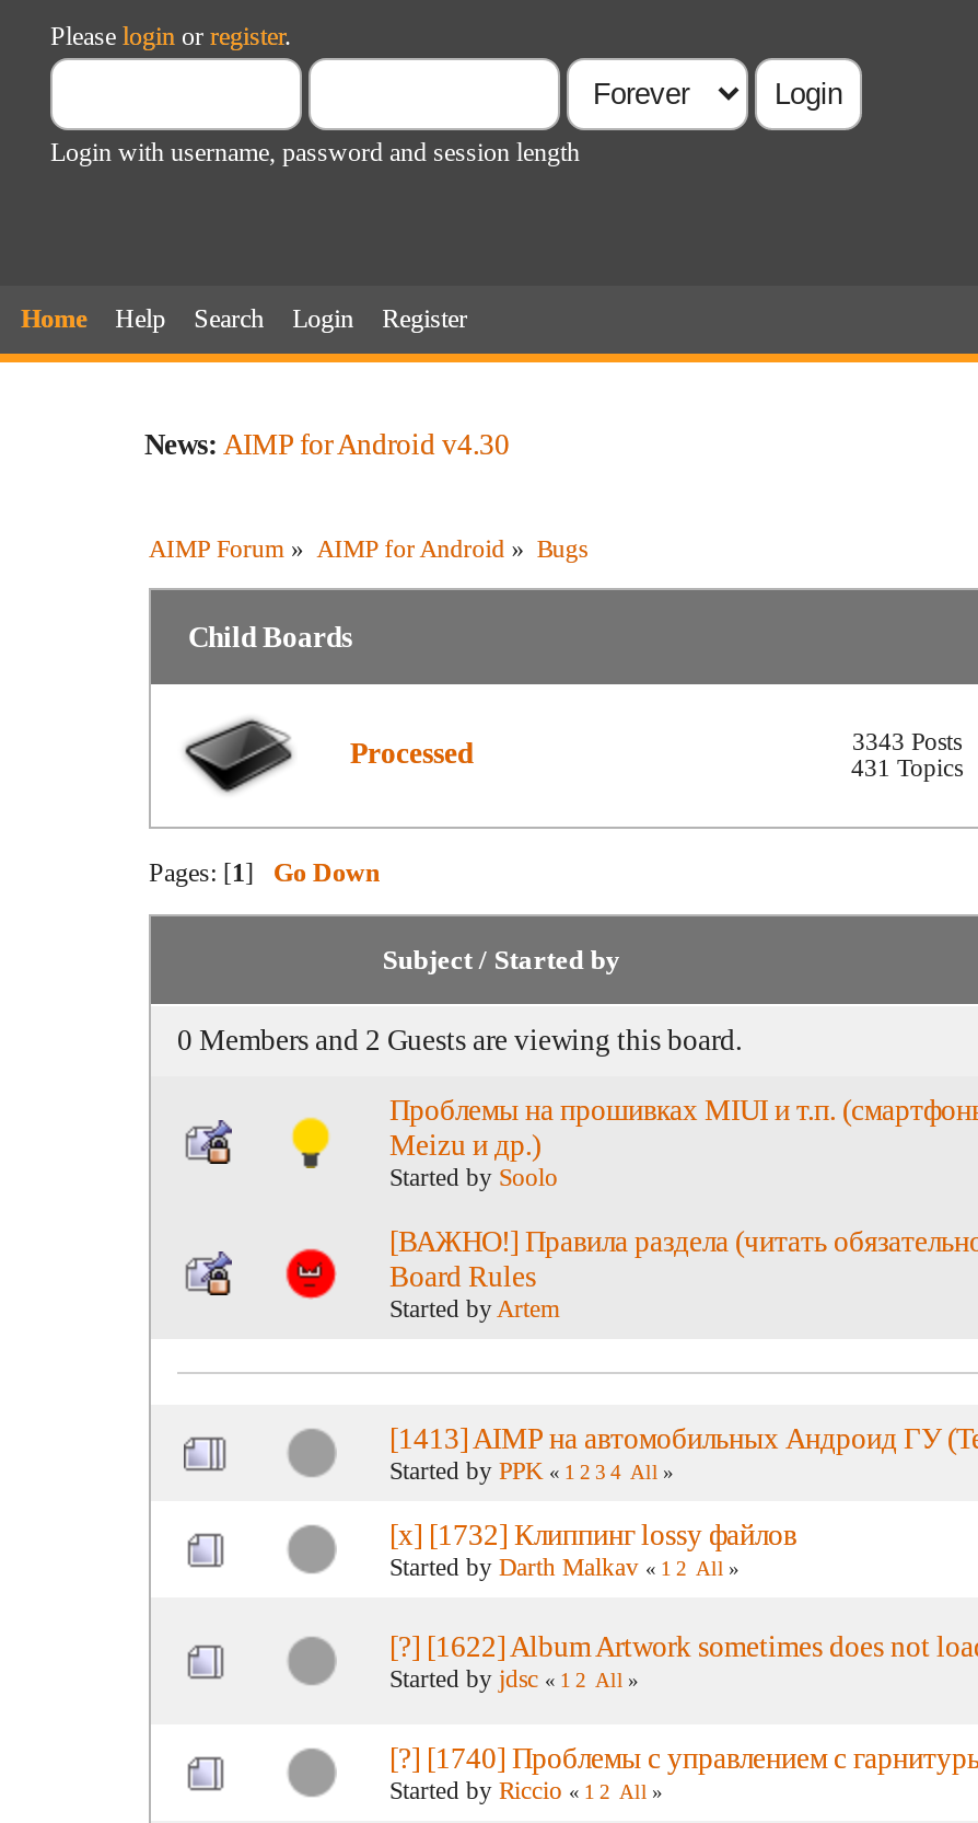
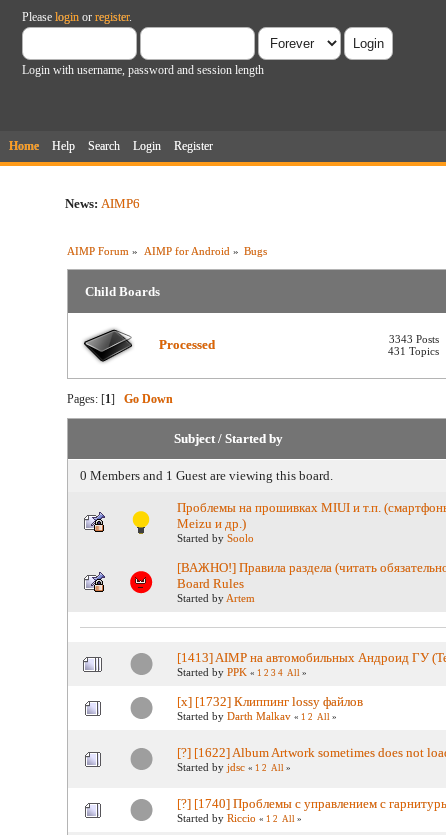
[144,428,510,461] News: AIMP for Android v4.30 -> [65,196,140,211] News: AIMP6
[177,1024,742,1057] 0 Members and 2 Guests are viewing this board. -> [80,468,333,483] 0 Members and 1 Guest are viewing this board.

